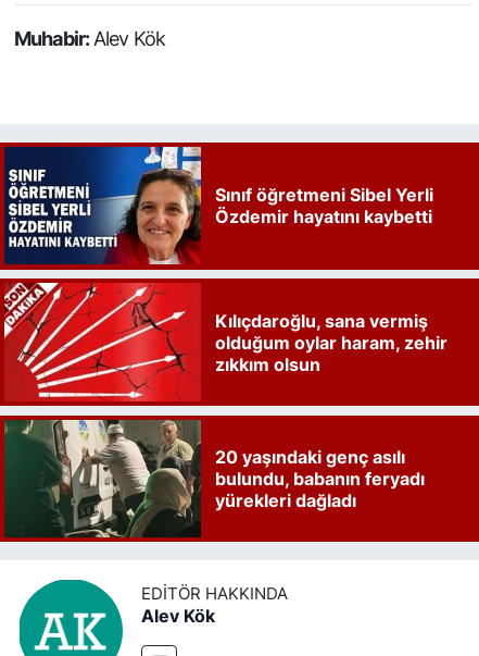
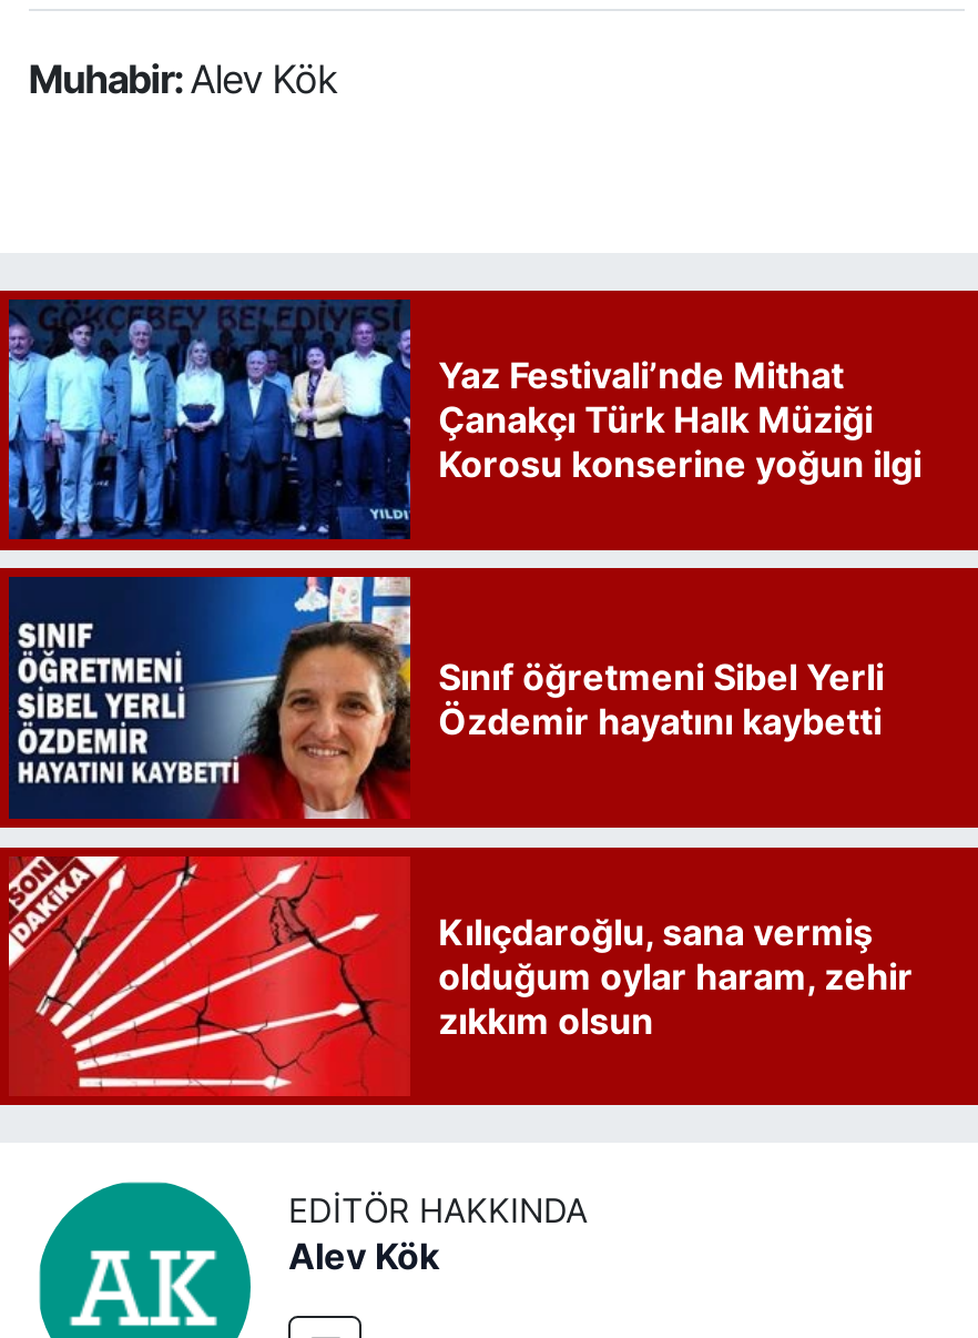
none -> [7,297,922,541] [image] | Yaz Festivali’nde Mithat | Çanakçı Türk Halk Müziği | Korosu konserine yoğun ilgi
moved [0,145,447,375] -> [0,572,913,1043]: [image] | Sınıf öğretmeni Sibel Yerli | Özdemir hayatını kaybetti | Kılıçdaroğlu, sana vermiş | olduğum oylar haram, zehir | zıkkım olsun
[3,419,424,539] [image] | 20 yaşındaki genç asılı | bulundu, babanın feryadı | yürekleri dağladı -> none

